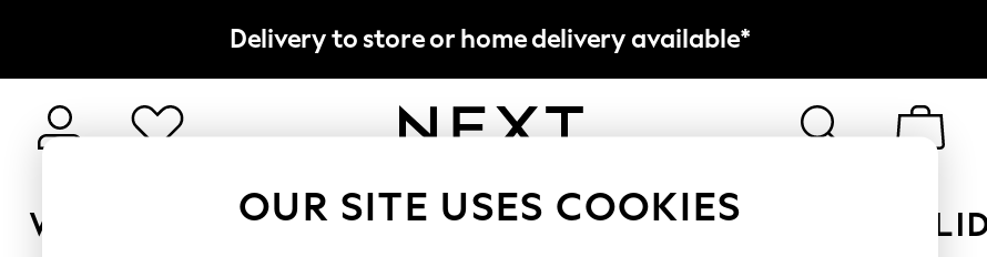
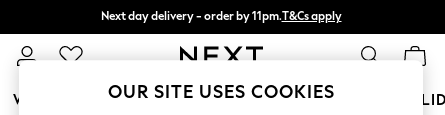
[230,23,751,54] Delivery to store or home delivery available* -> [100,9,341,23] Next day delivery - order by 11pm.T&Cs apply

